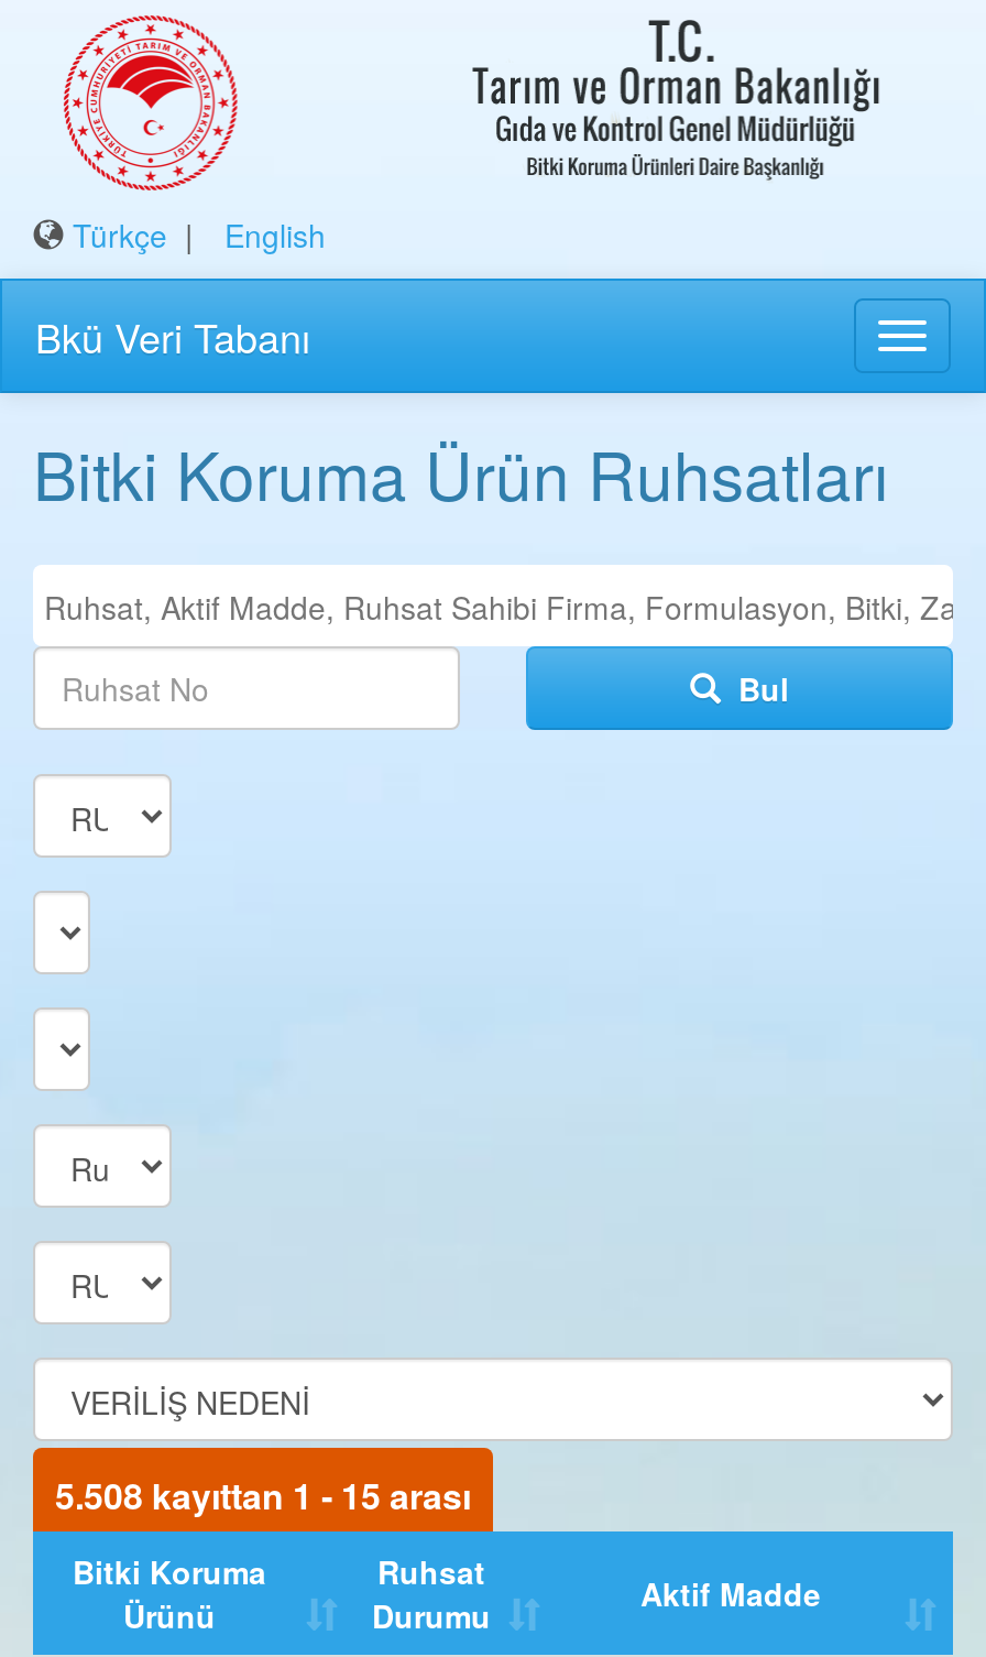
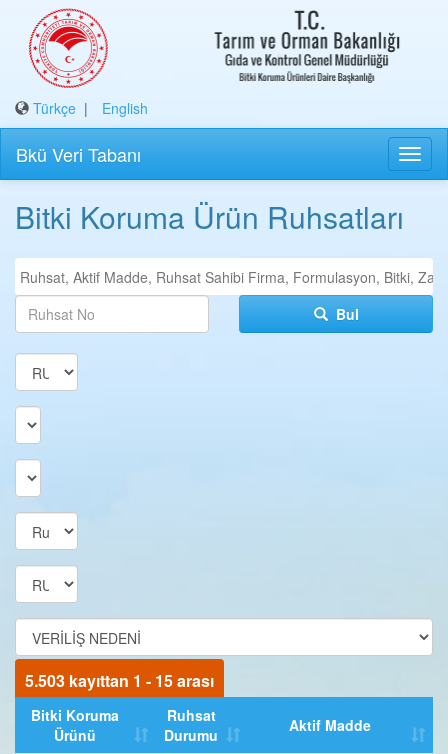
[55,1469,471,1520] 5.508 kayıttan 1 - 15 arası -> [25,669,214,692] 5.503 kayıttan 1 - 15 arası

